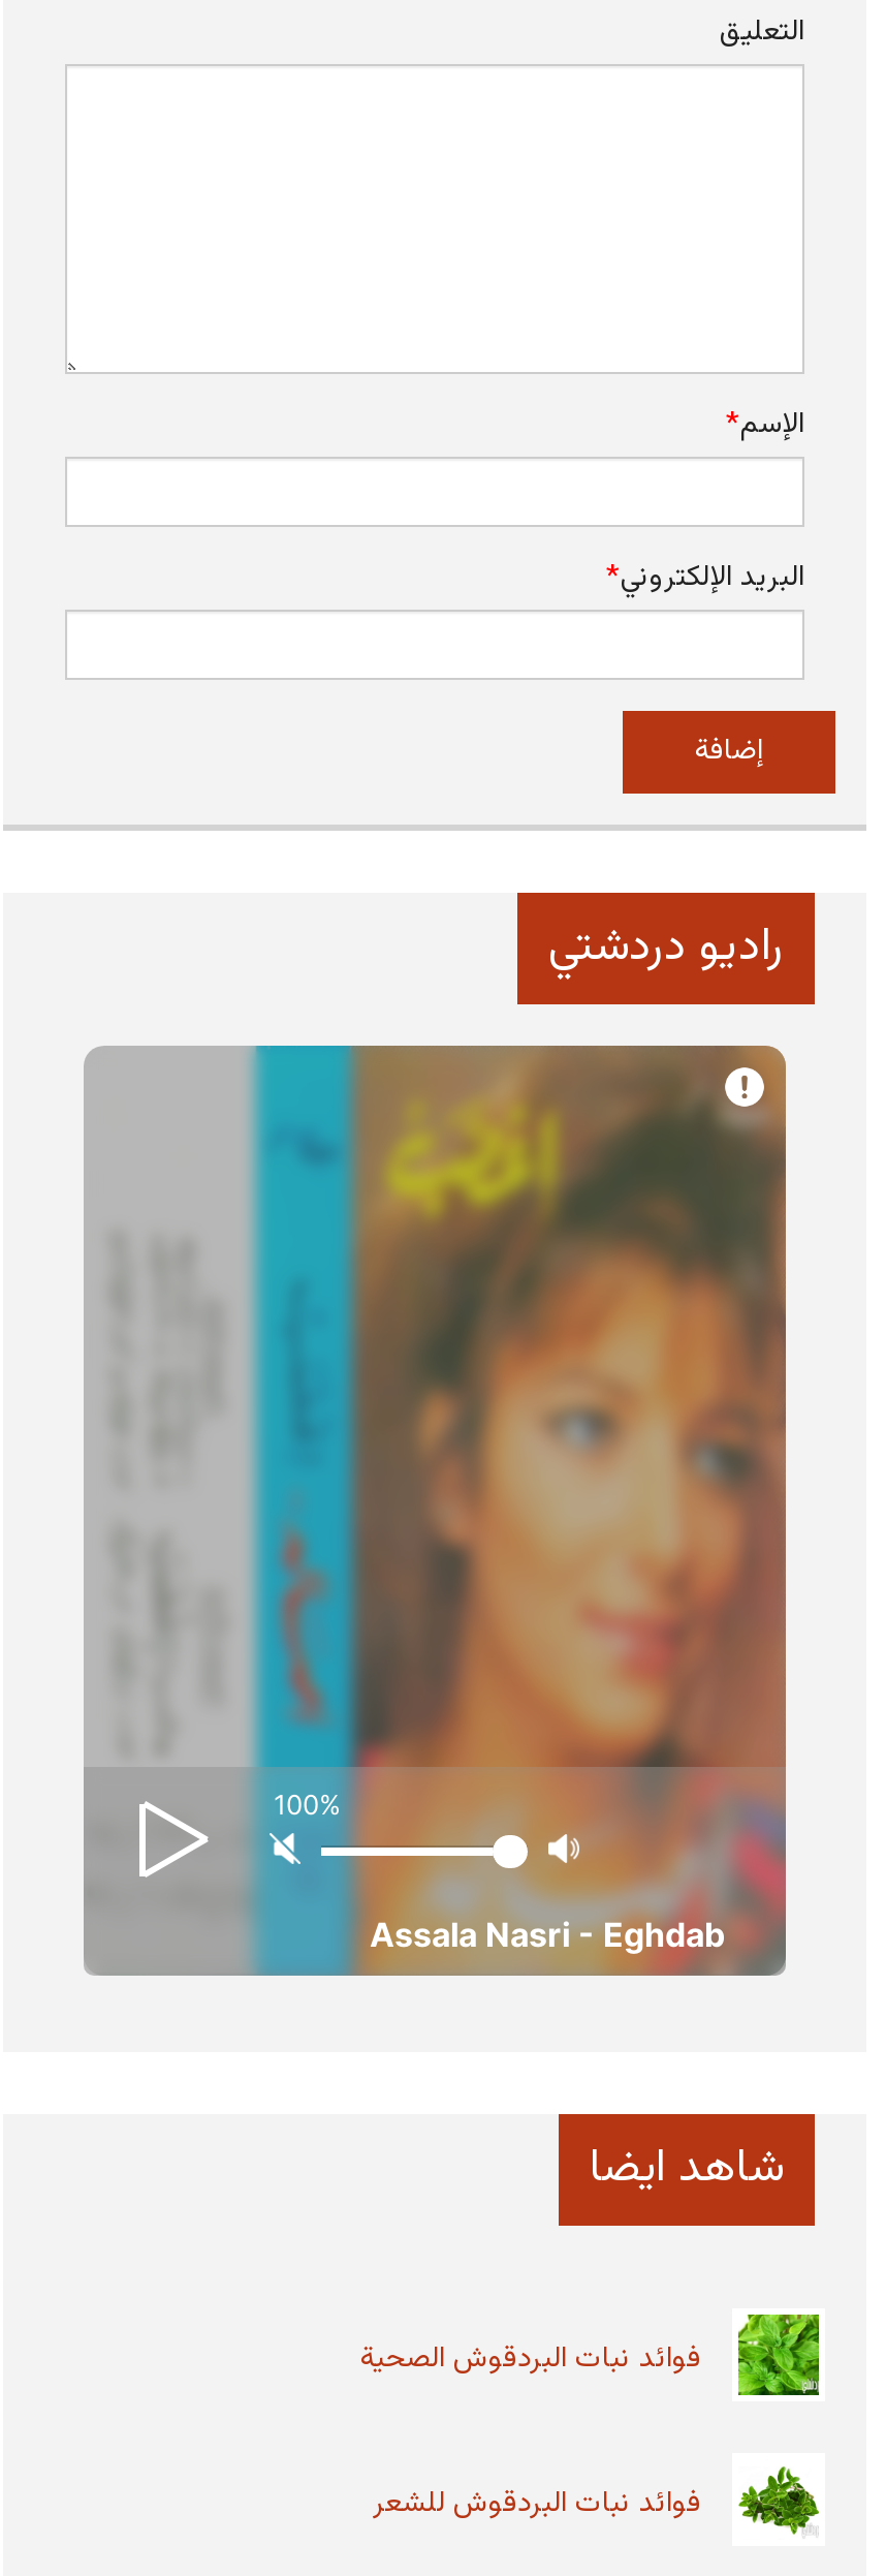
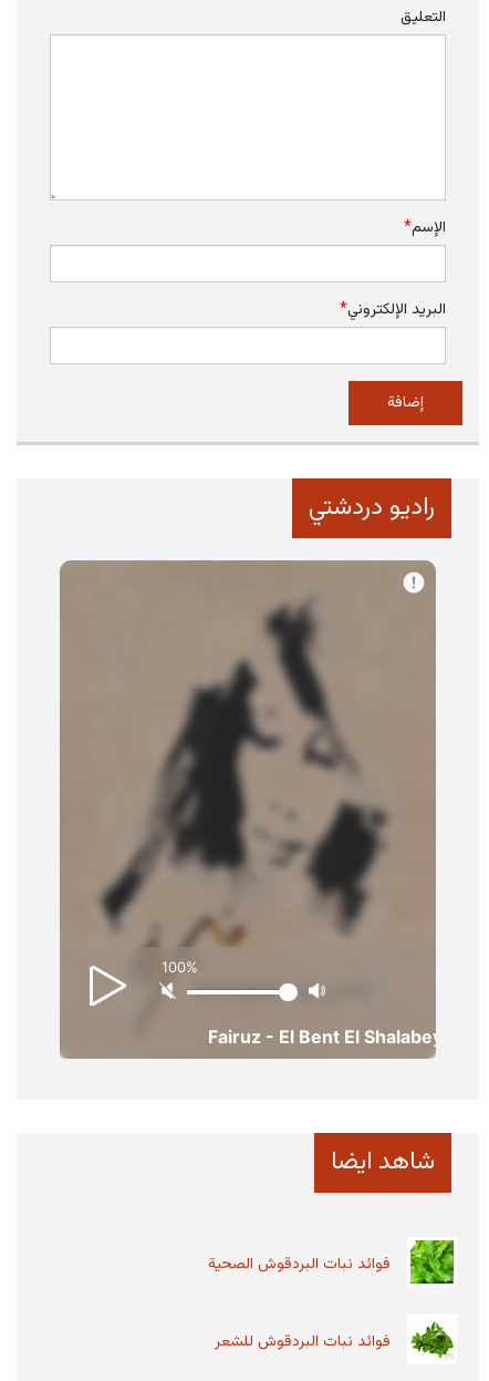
[88,1044,788,1976] [image] -> [61,559,436,1059] [image]

